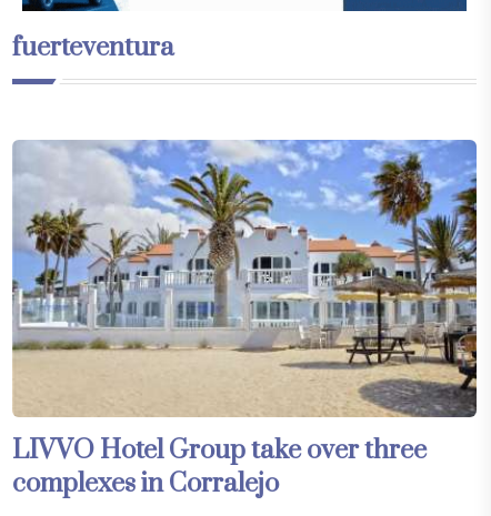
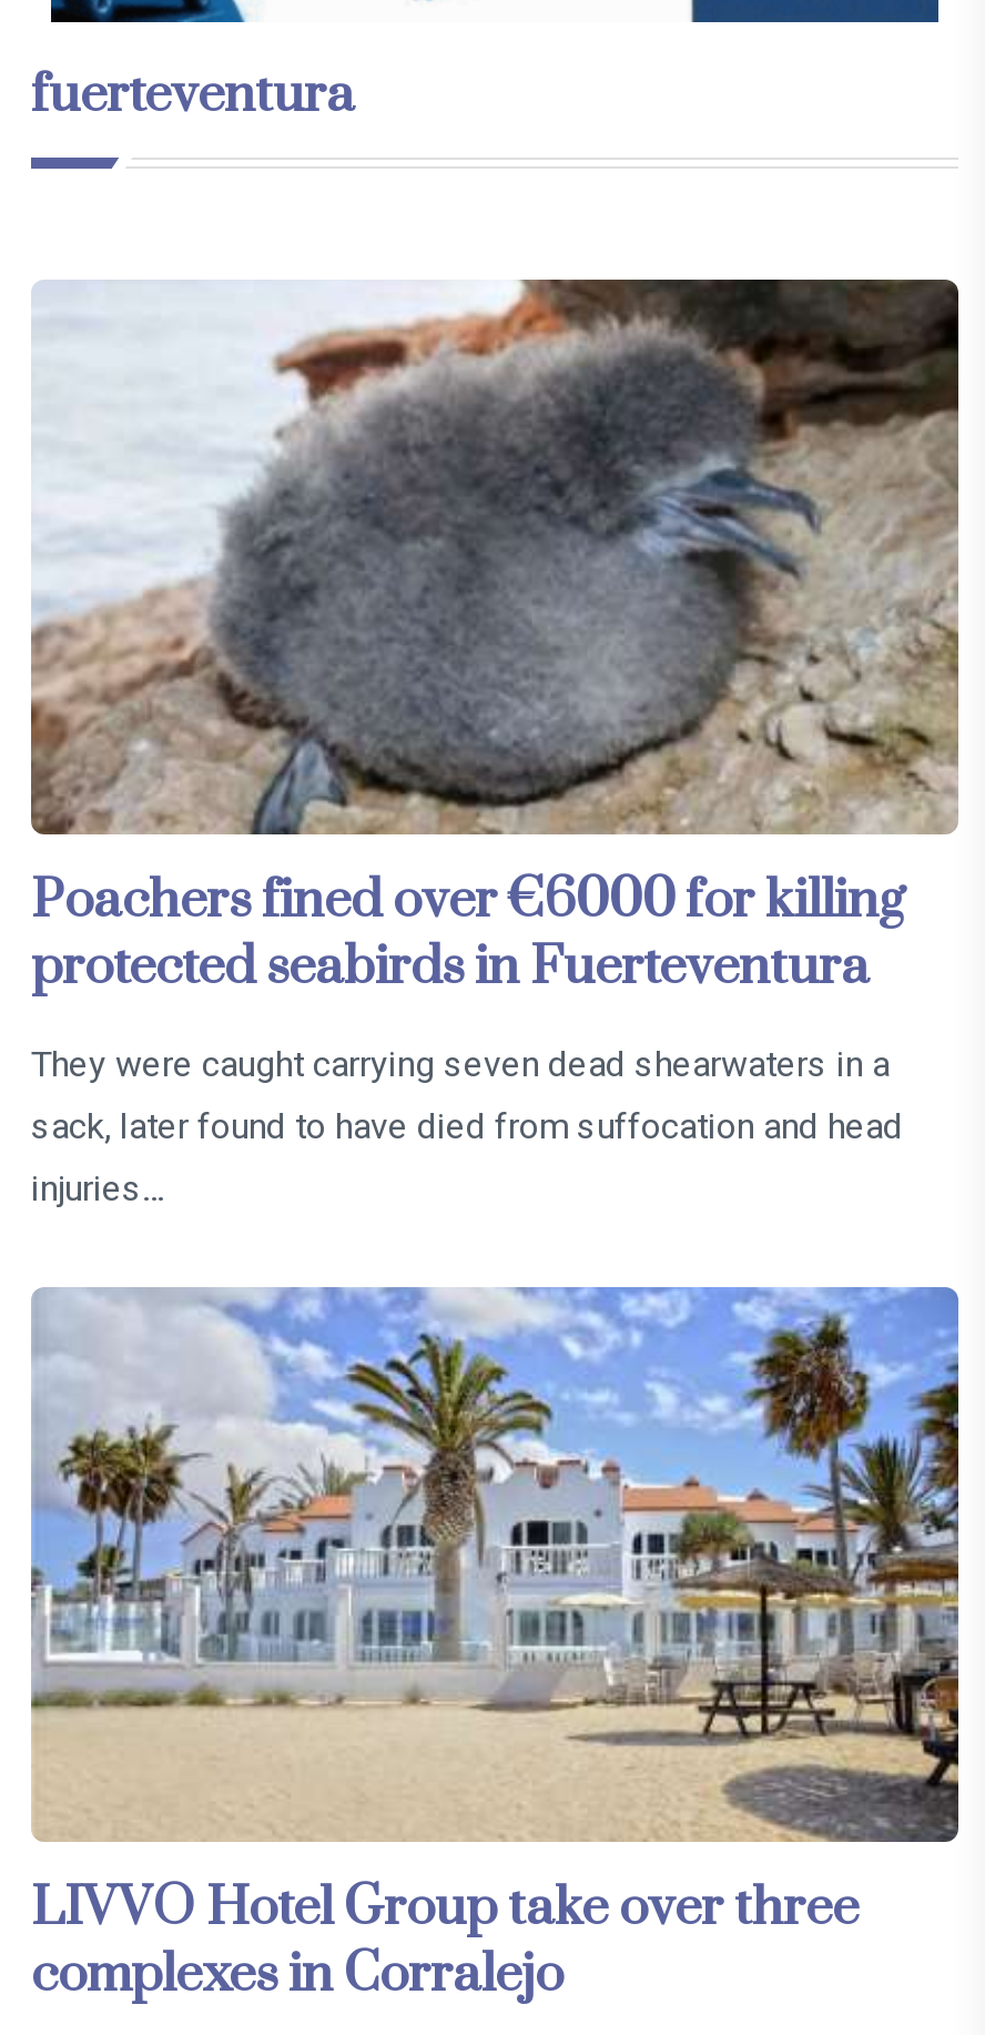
none -> [31,277,961,1209] [image] | Poachers fined over €6000 for killing | protected seabirds in Fuerteventura | They were caught carrying seven dead shearwaters in a | sack, later found to have died from suffocation and head | injuries…

